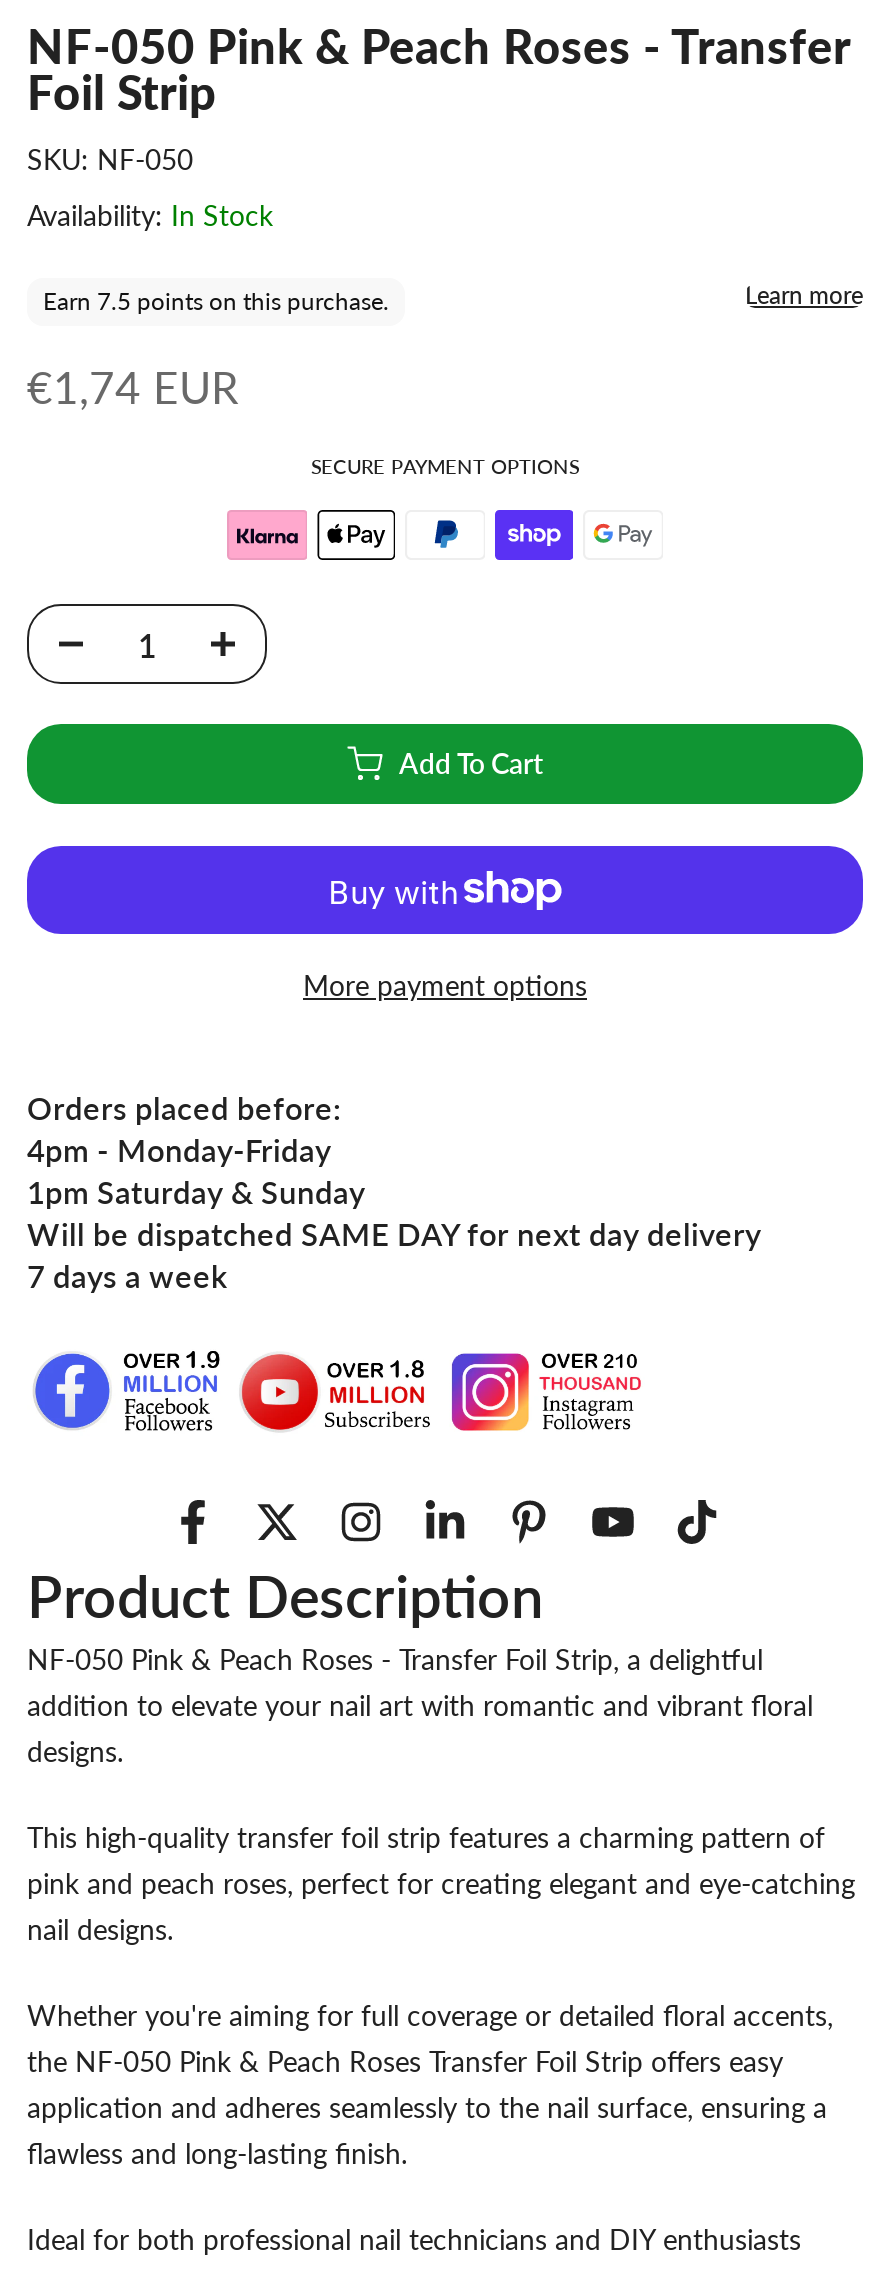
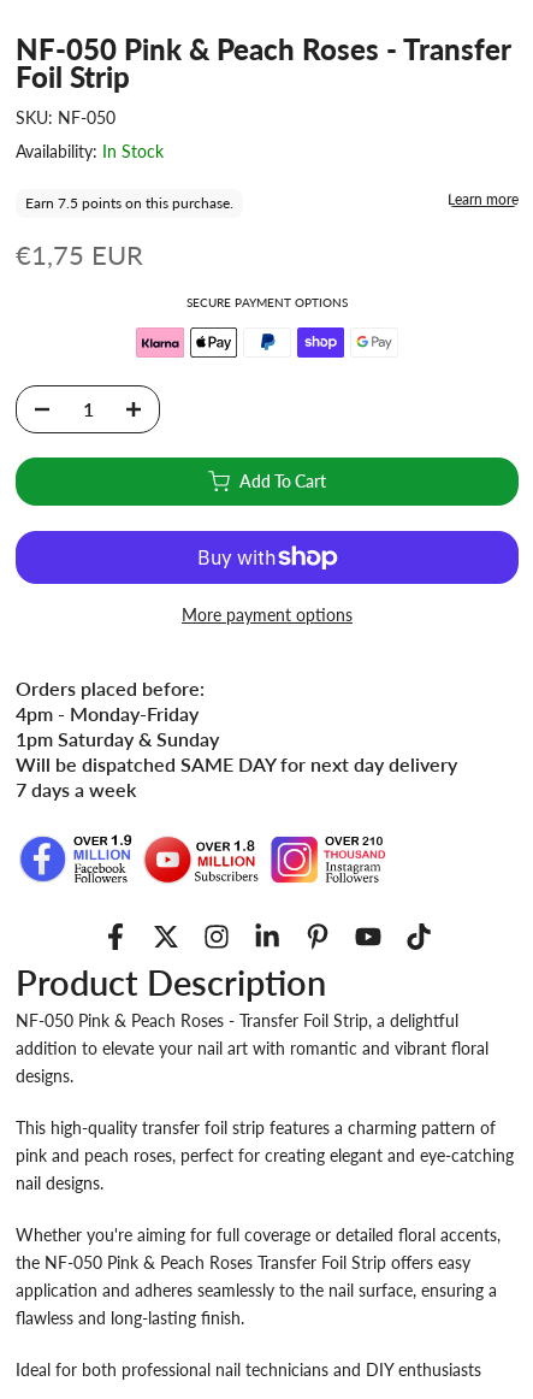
[27,361,239,415] €1,74 EUR -> [16,238,143,271] €1,75 EUR

